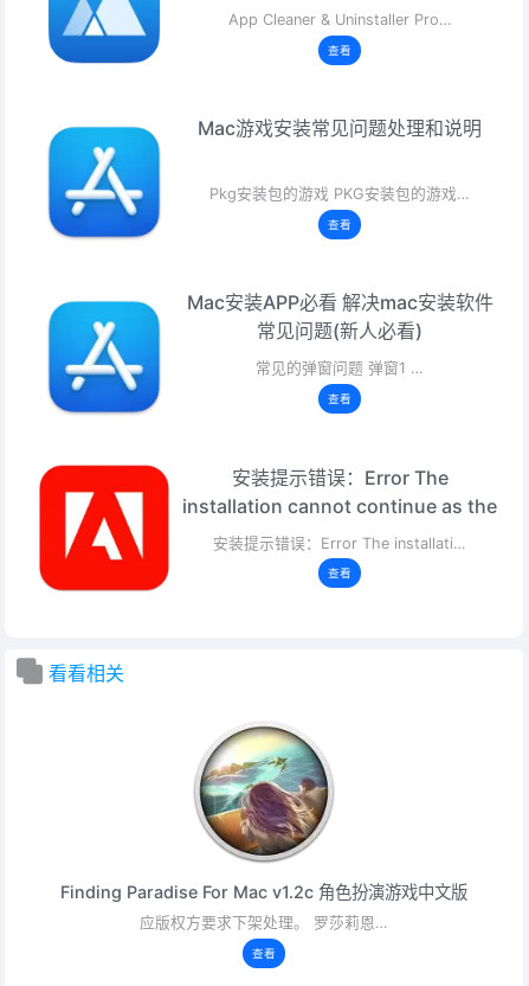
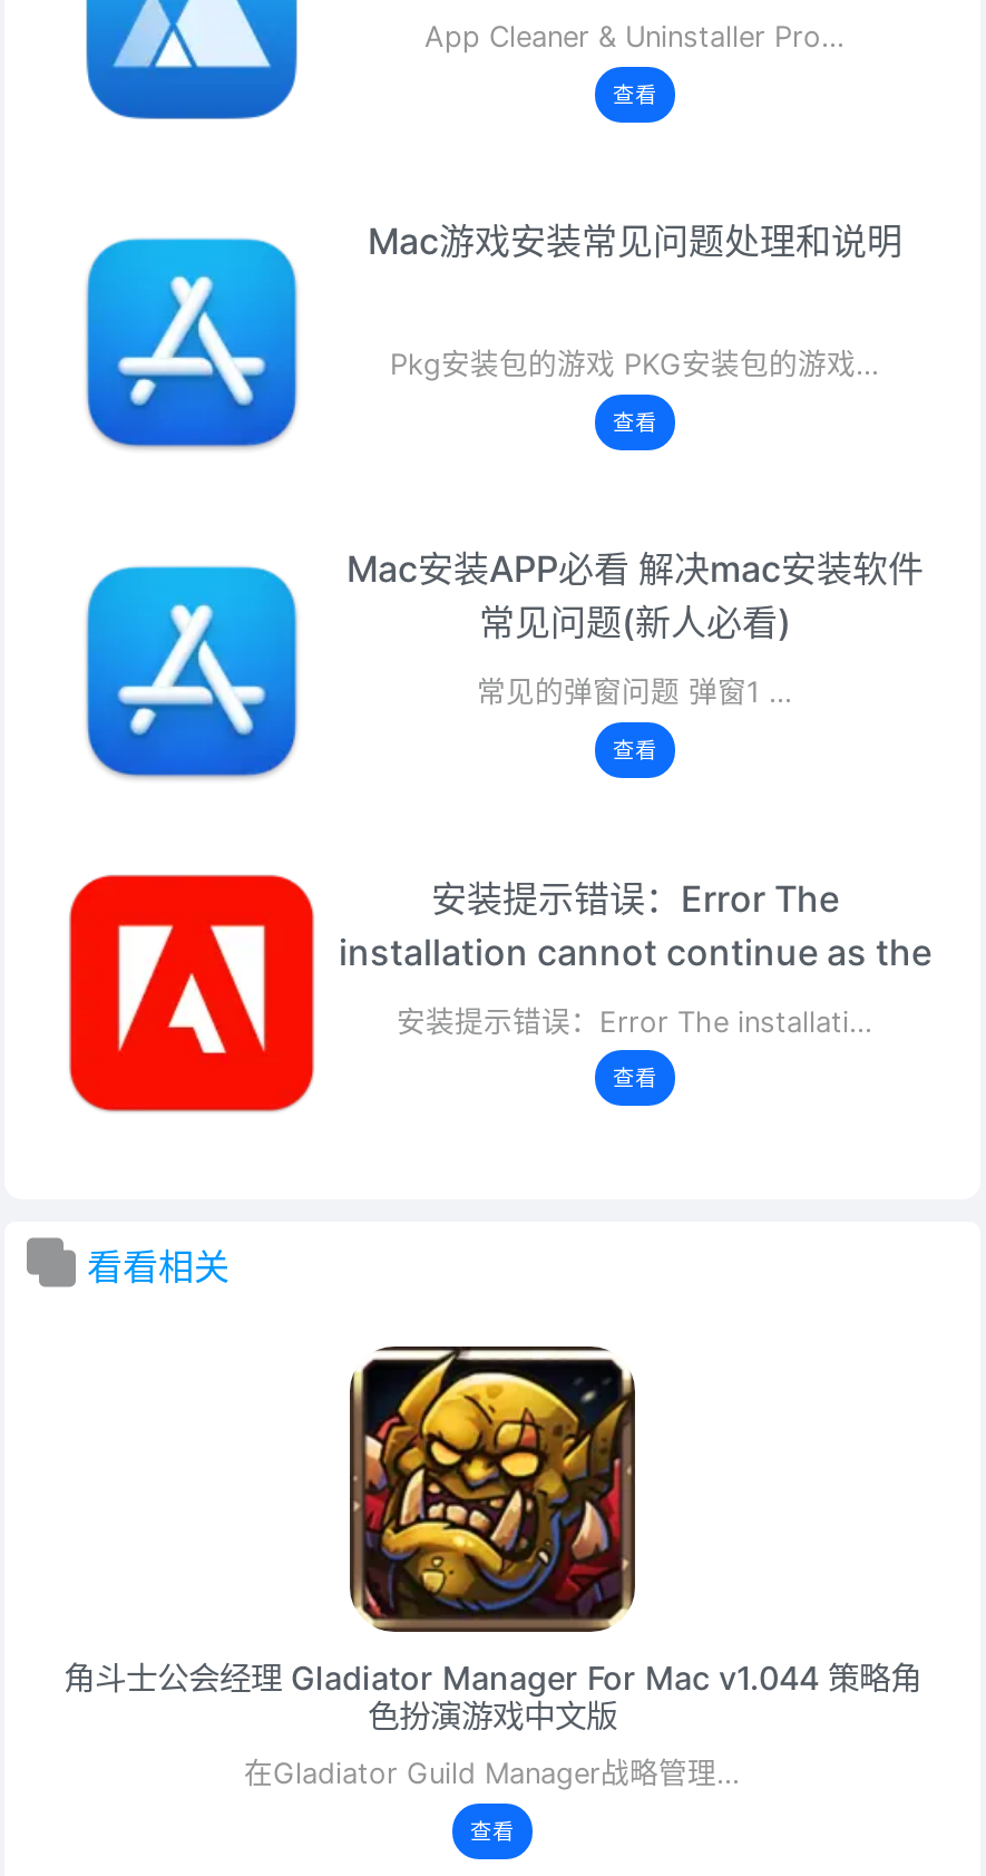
[60,716,467,902] [image] | Finding Paradise For Mac v1.2c 角色扮演游戏中文版 -> [64,1344,921,1736] [image] | 角斗士公会经理 Gladiator Manager For Mac v1.044 策略角 | 色扮演游戏中文版
[140,914,388,932] 应版权方要求下架处理。 罗莎莉恩… -> [244,1758,741,1791] 在Gladiator Guild Manager战略管理…

